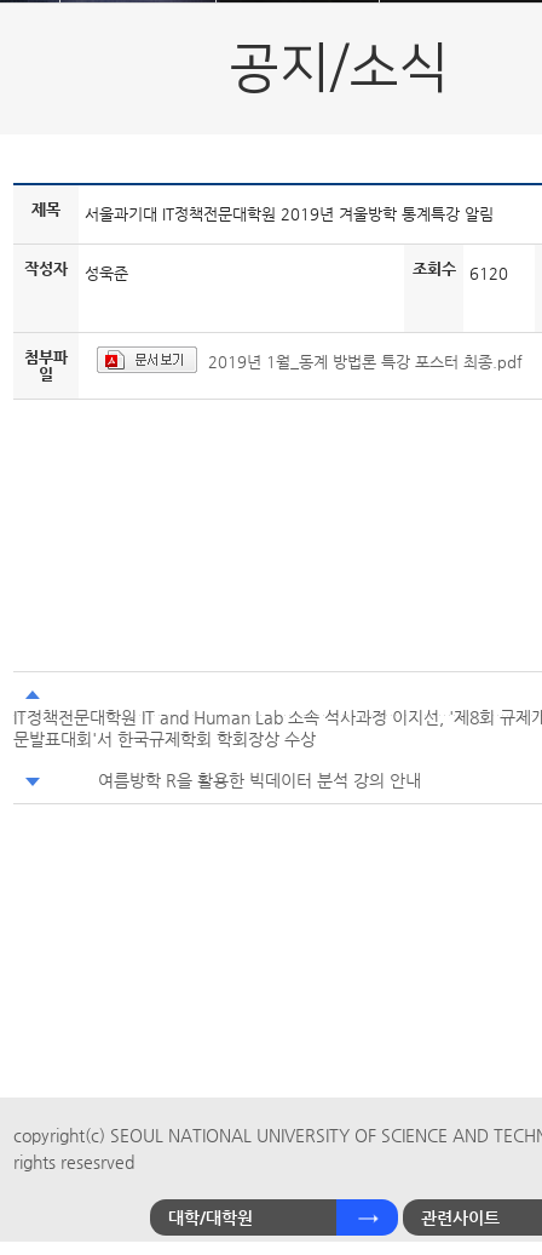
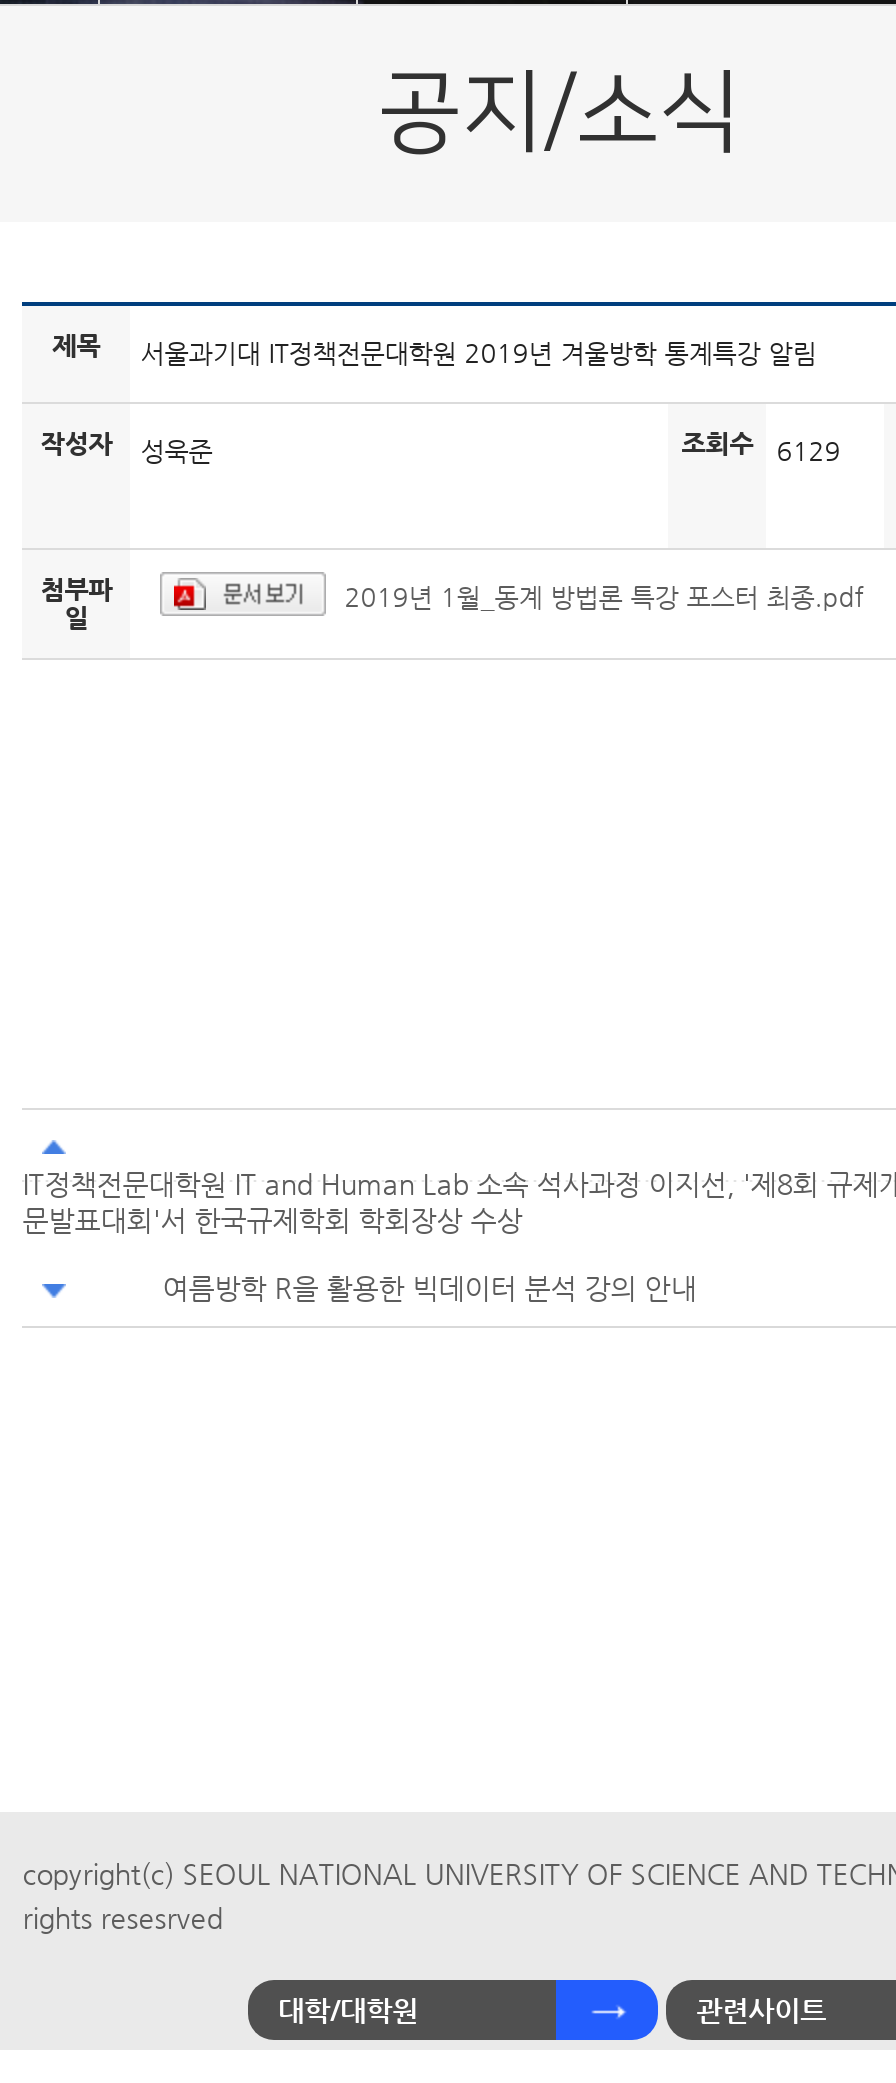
[412,259,508,282] 조회수 6120 -> [681,428,840,466] 조회수 6129

